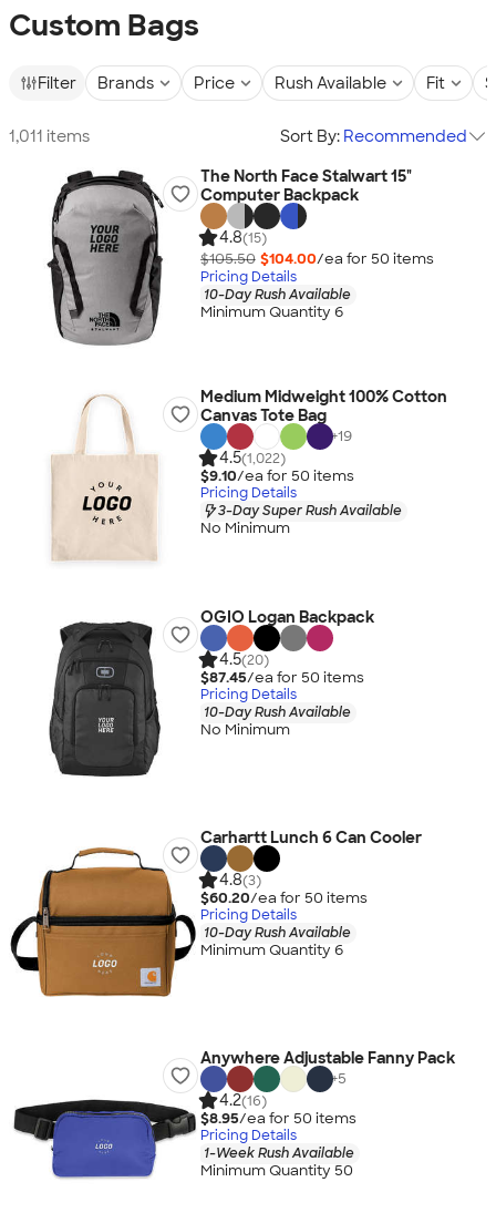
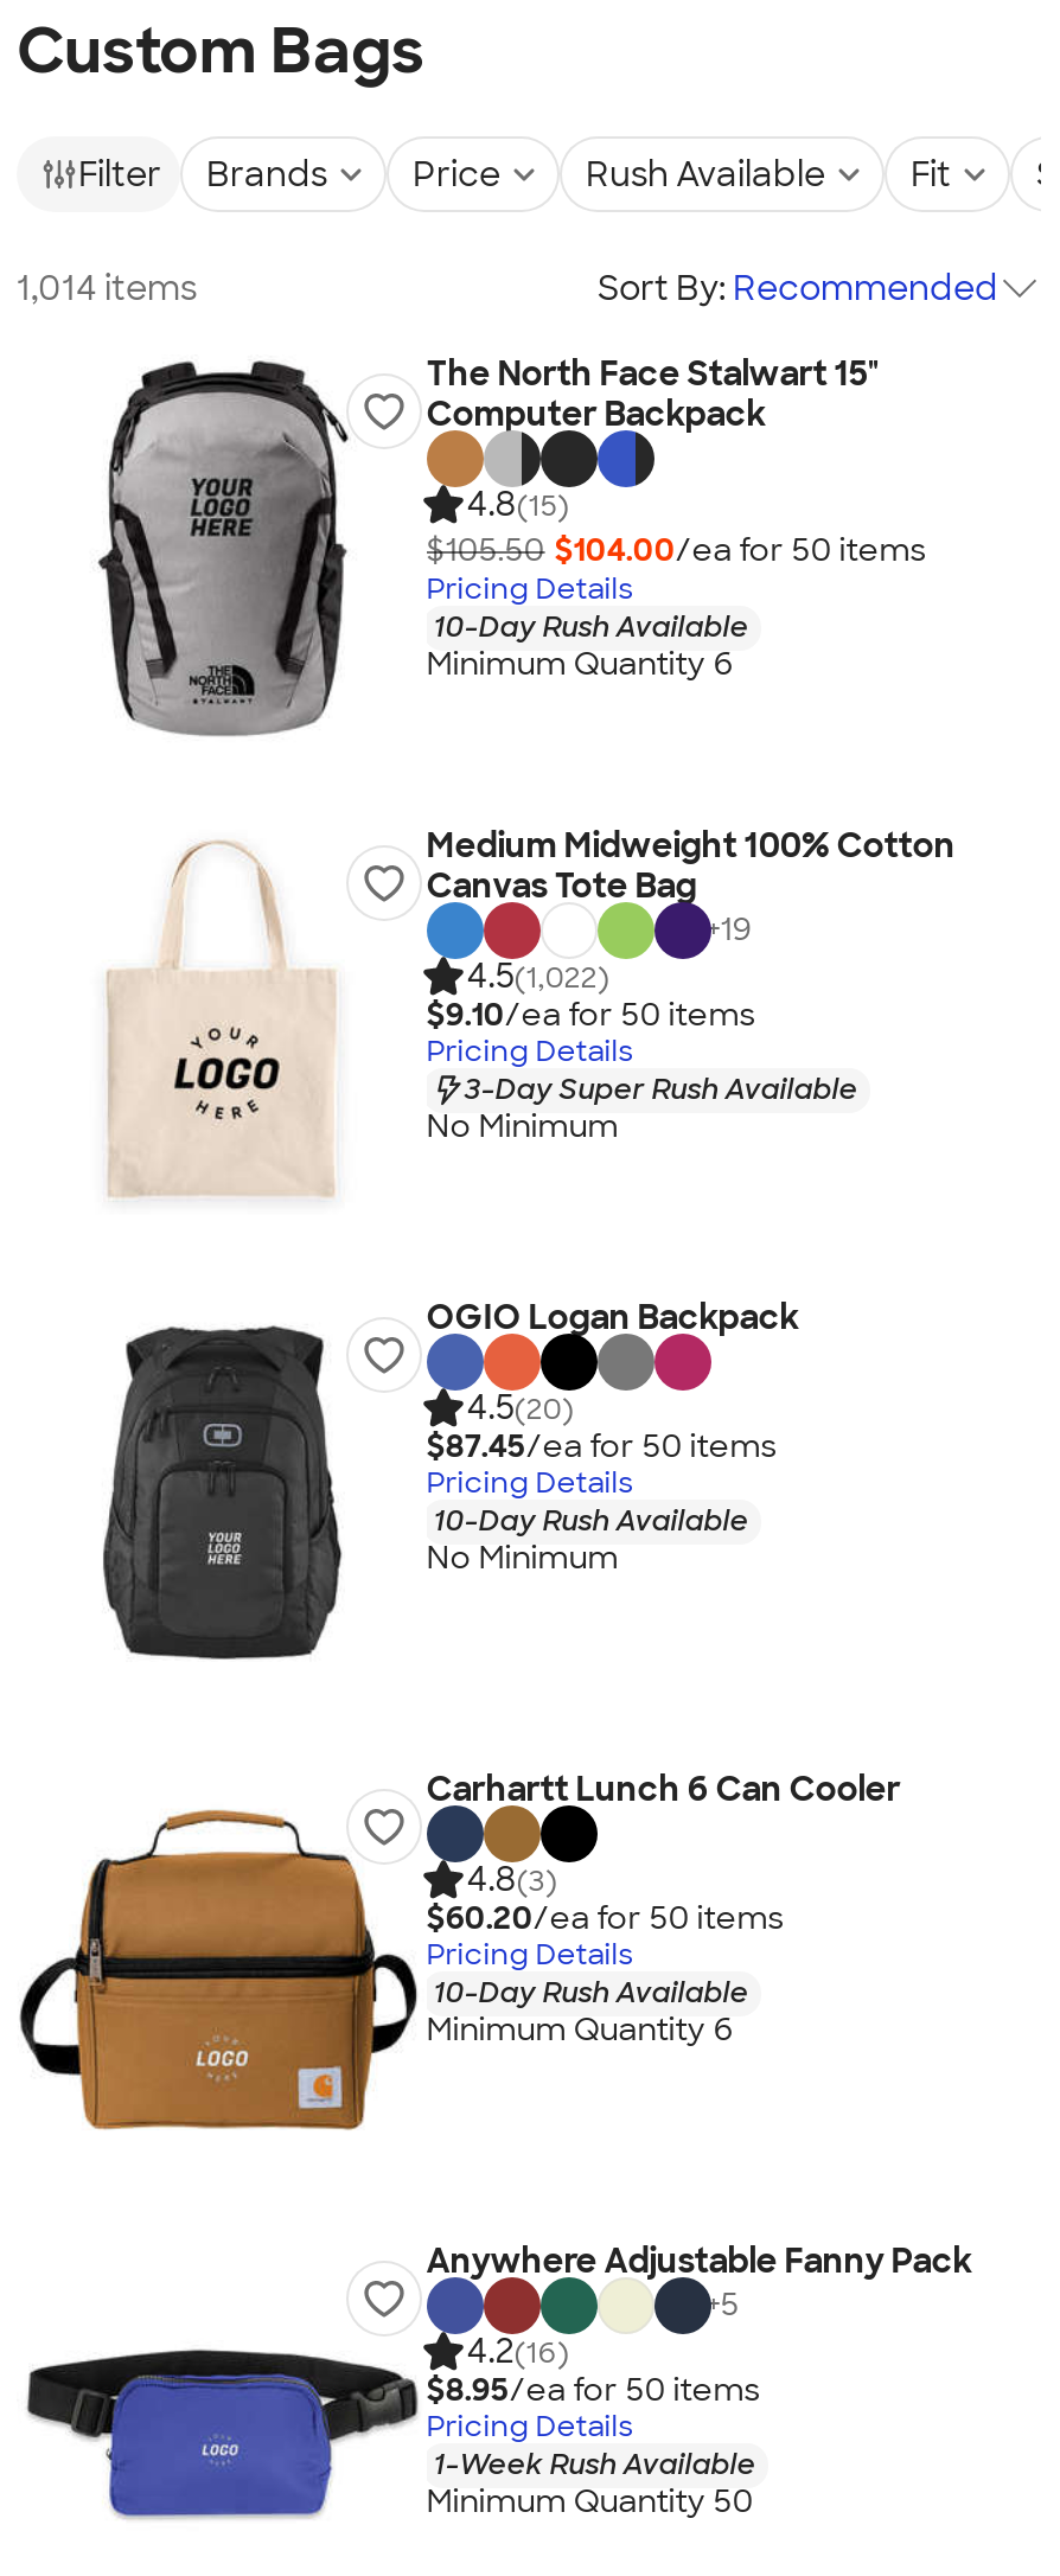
[9,126,90,146] 1,011 items -> [17,266,197,308] 1,014 items

